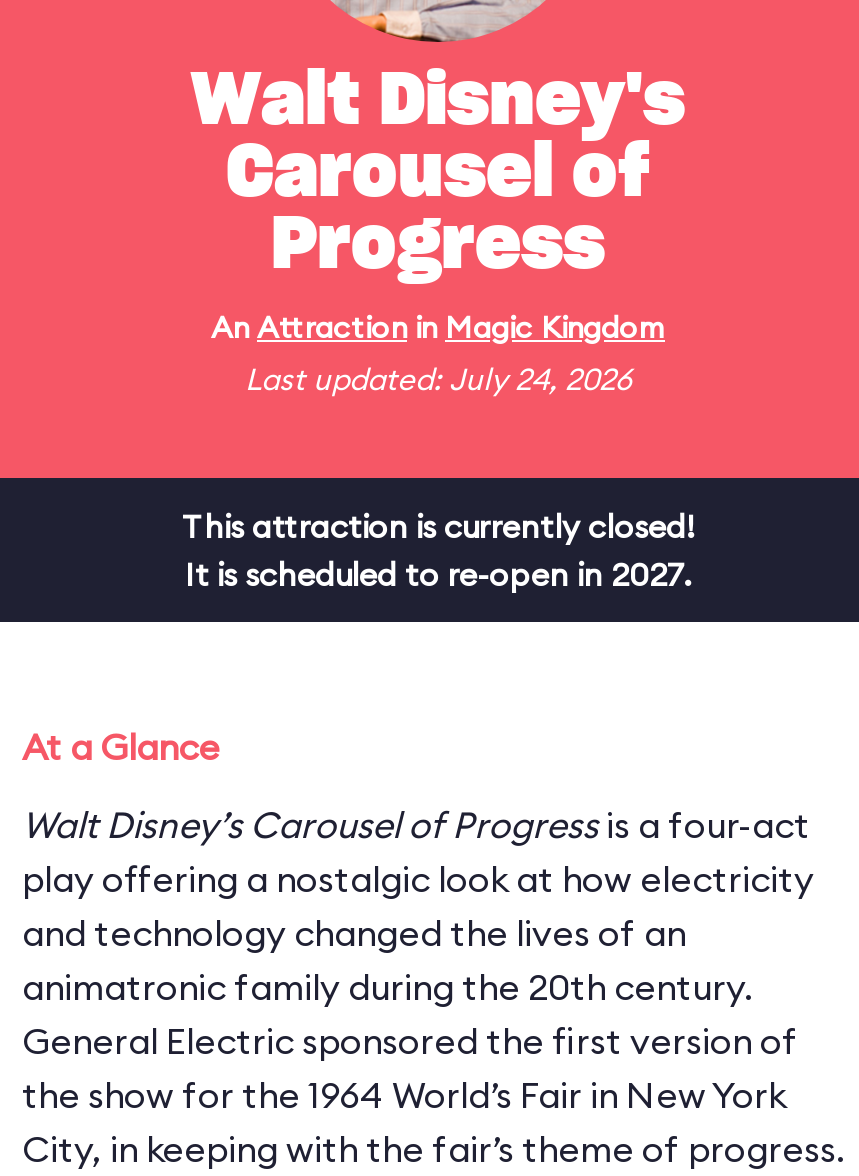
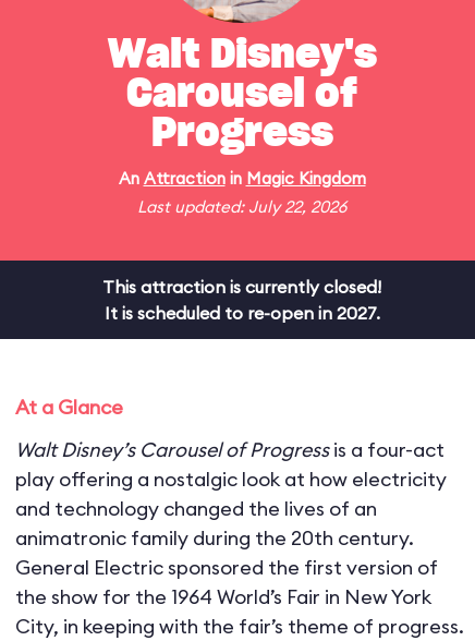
[245,360,631,398] Last updated: July 24, 2026 -> [137,196,346,217] Last updated: July 22, 2026

